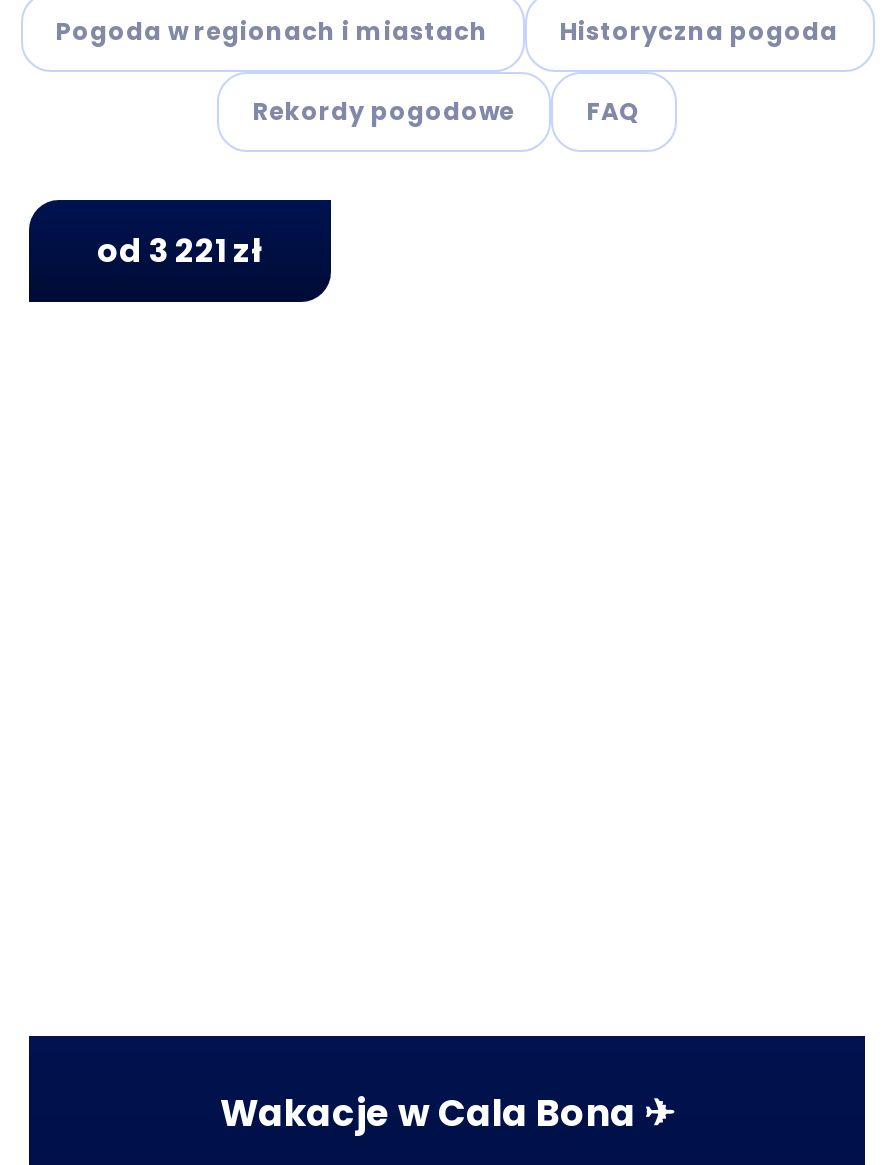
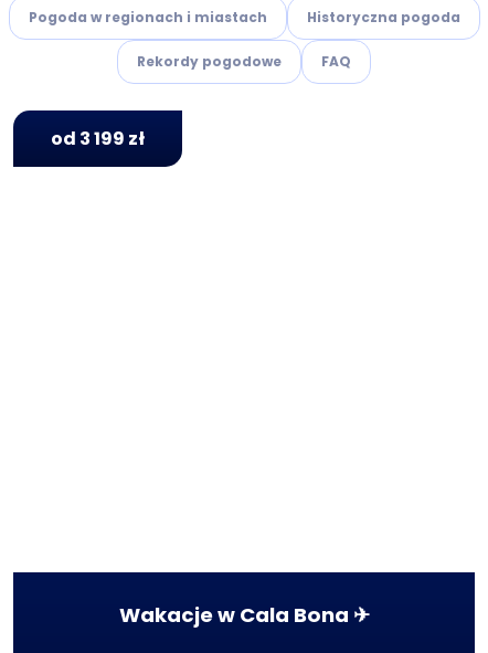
[97,228,263,274] od 3 221 zł -> [51,126,145,151] od 3 199 zł

